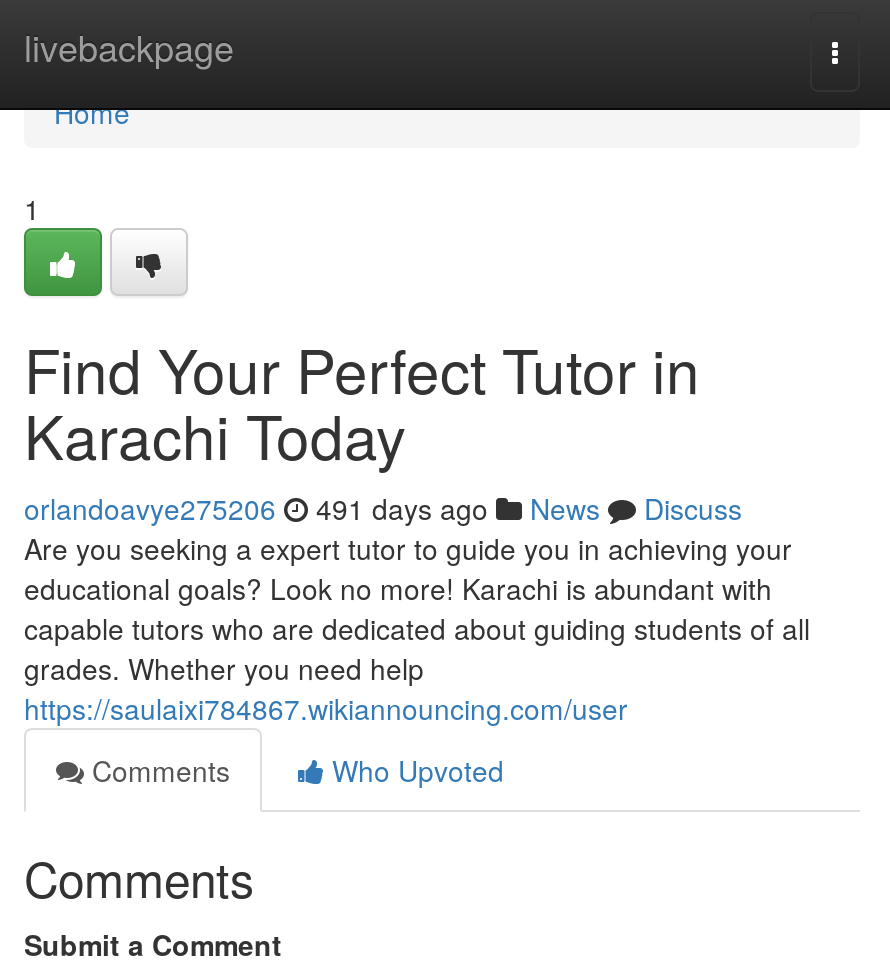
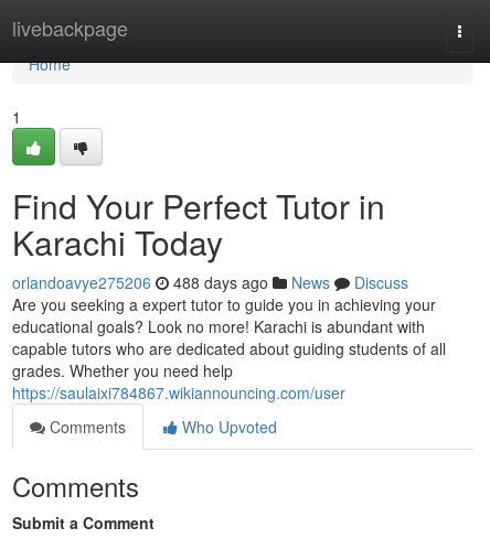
[24,488,742,528] orlandoavye275206 491 days ago News Discuss -> [12,271,408,293] orlandoavye275206 488 days ago News Discuss

